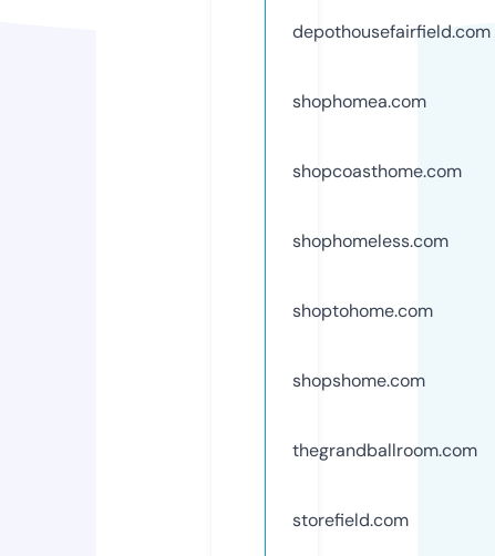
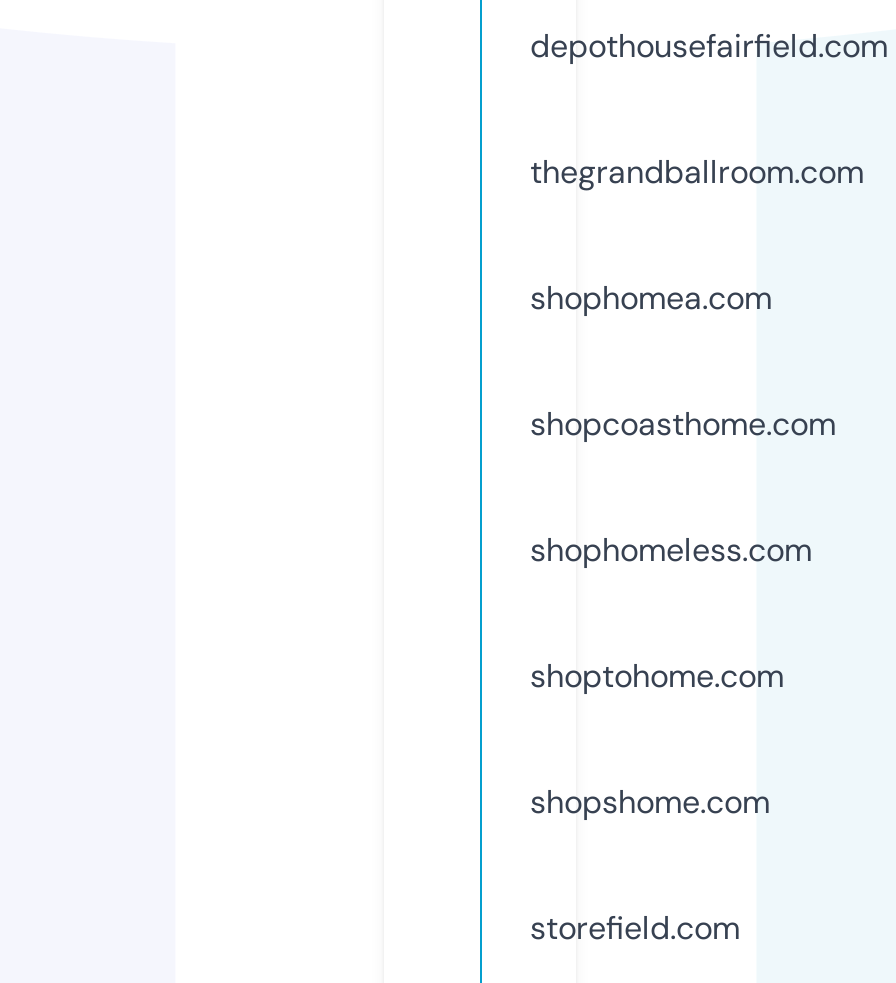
moved [292,89,462,392] -> [530,277,836,823]: shophomea.com | shopcoasthome.com | shophomeless.com | shoptohome.com | shopshome.com
moved [292,438,477,462] -> [530,151,864,193]: thegrandballroom.com

